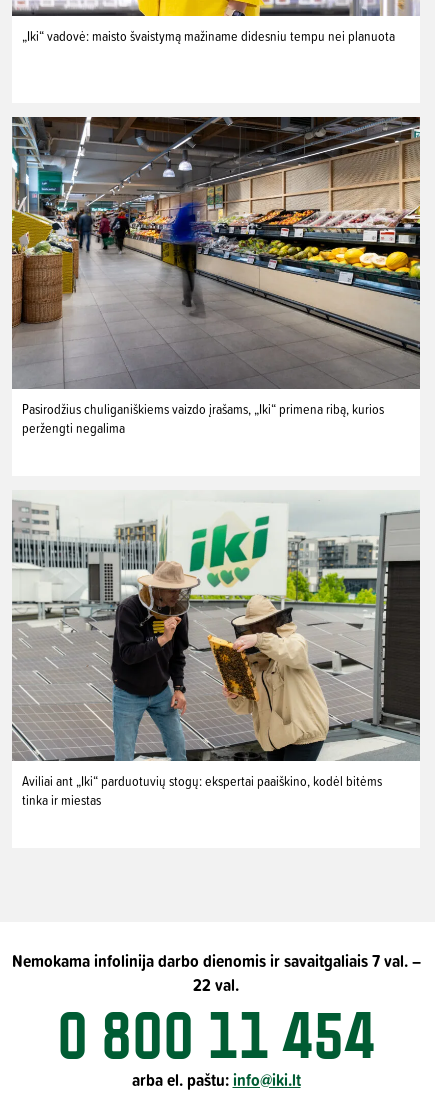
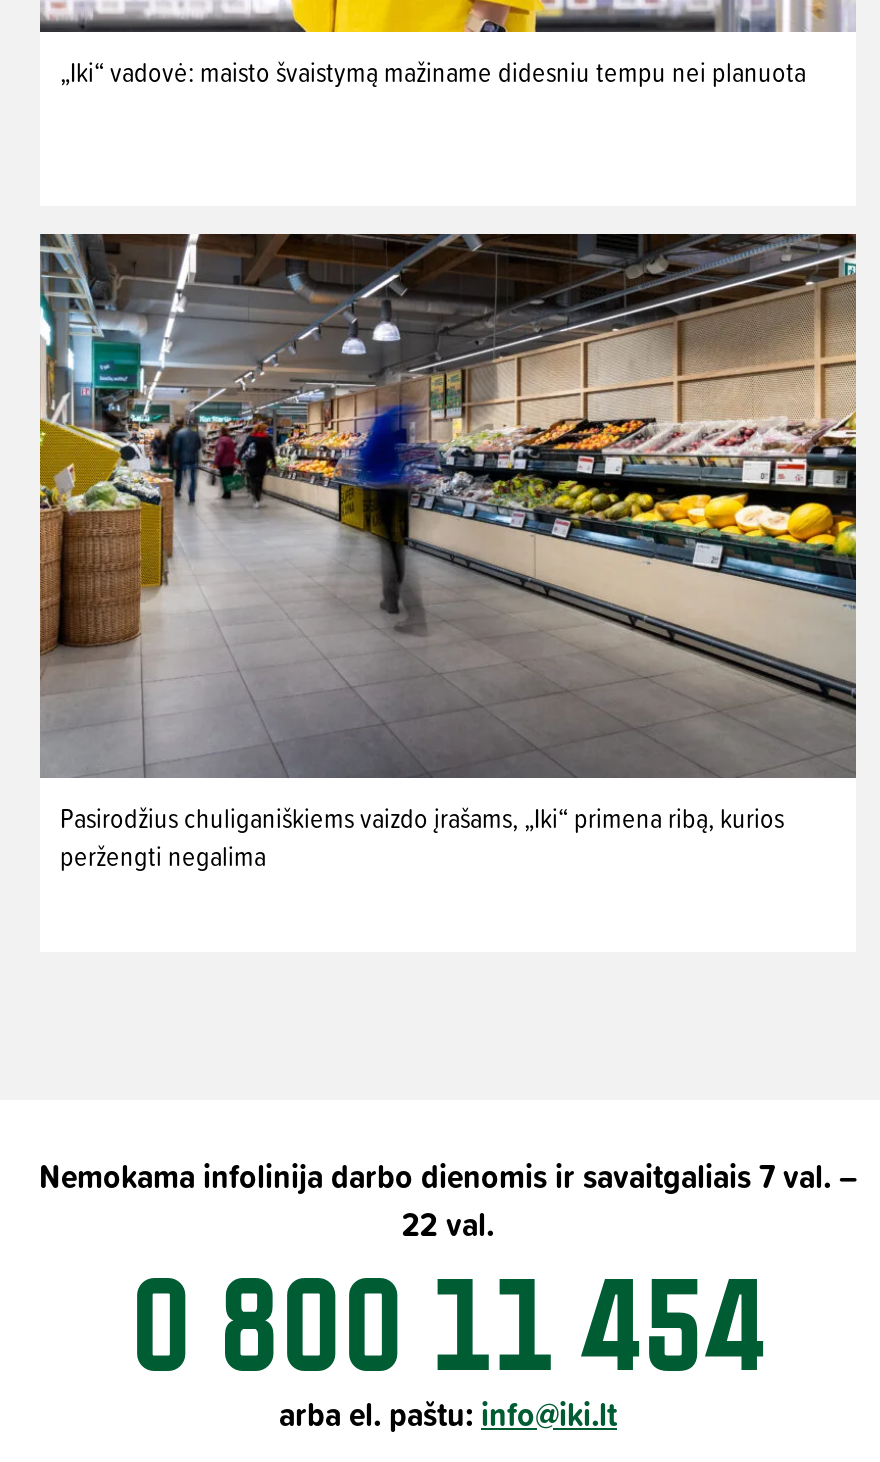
[11,499,421,809] [image] | Aviliai ant „Iki“ parduotuvių stogų: ekspertai paaiškino, kodėl bitėms | tinka ir miestas -> none

